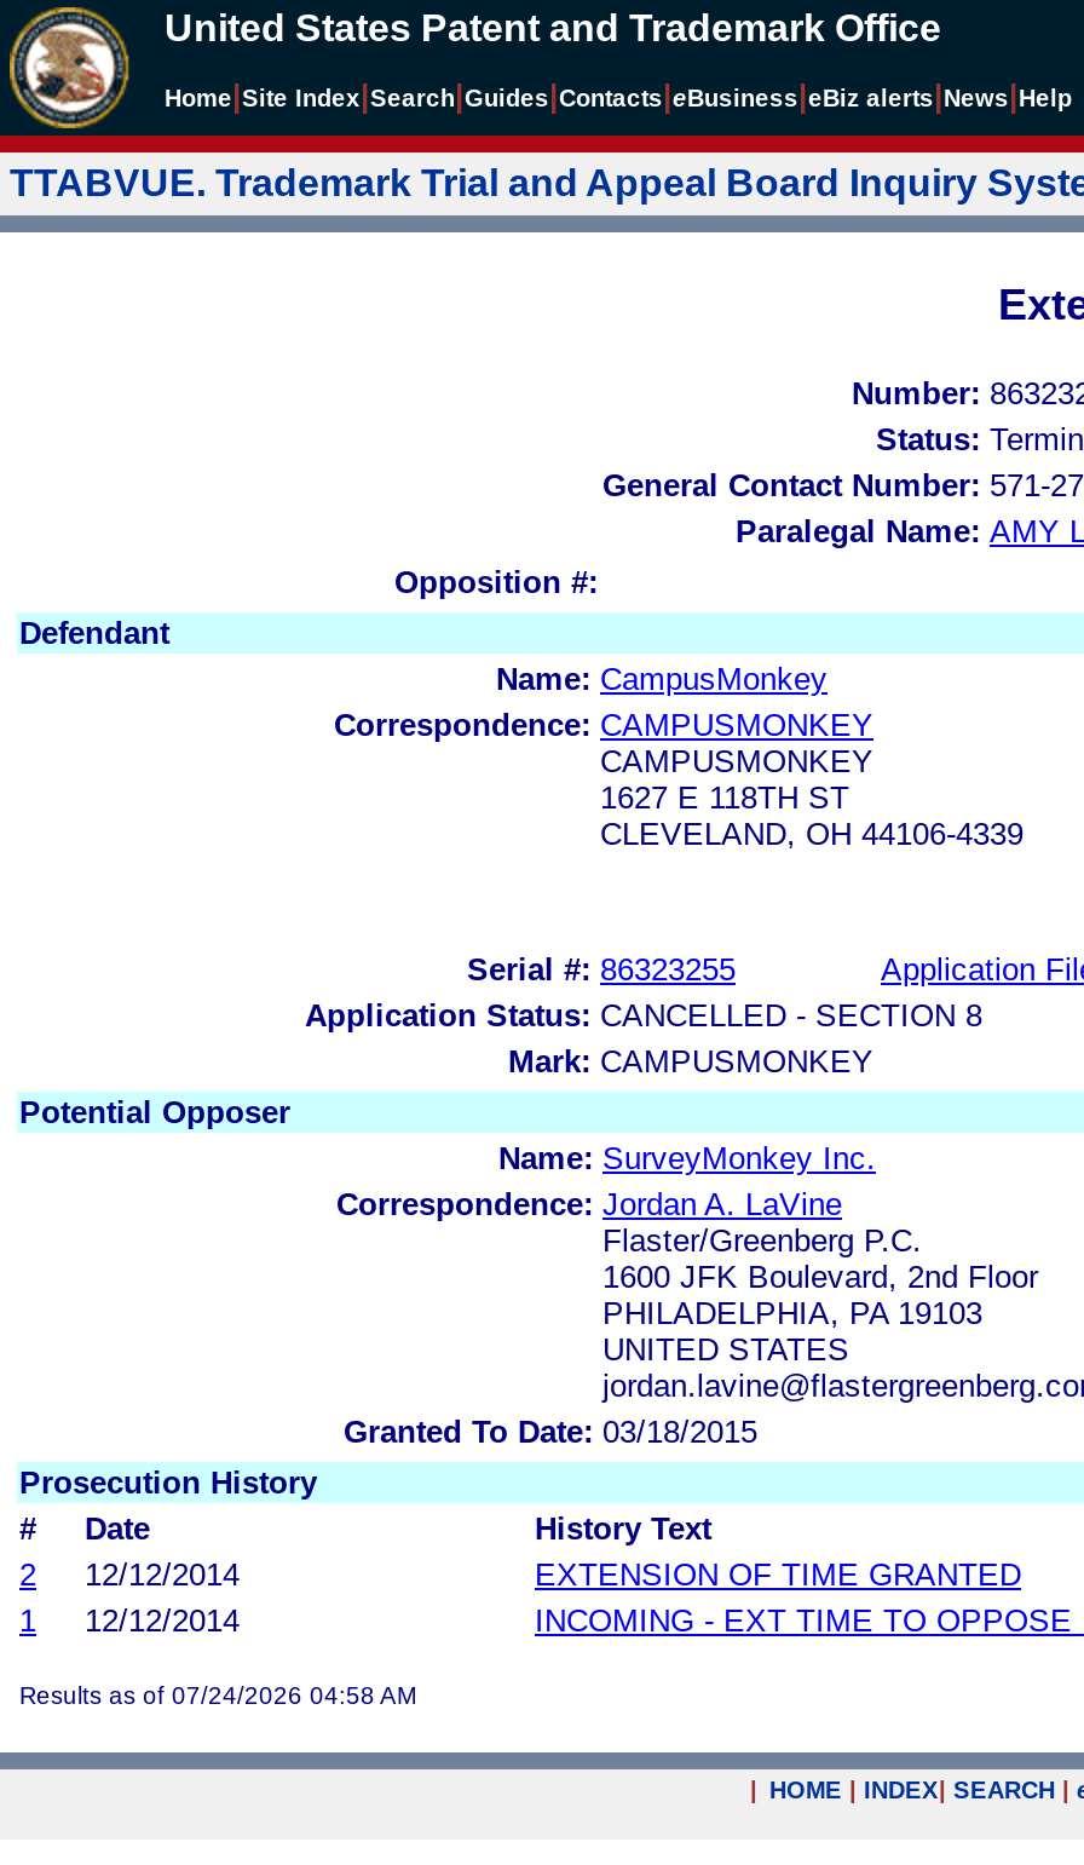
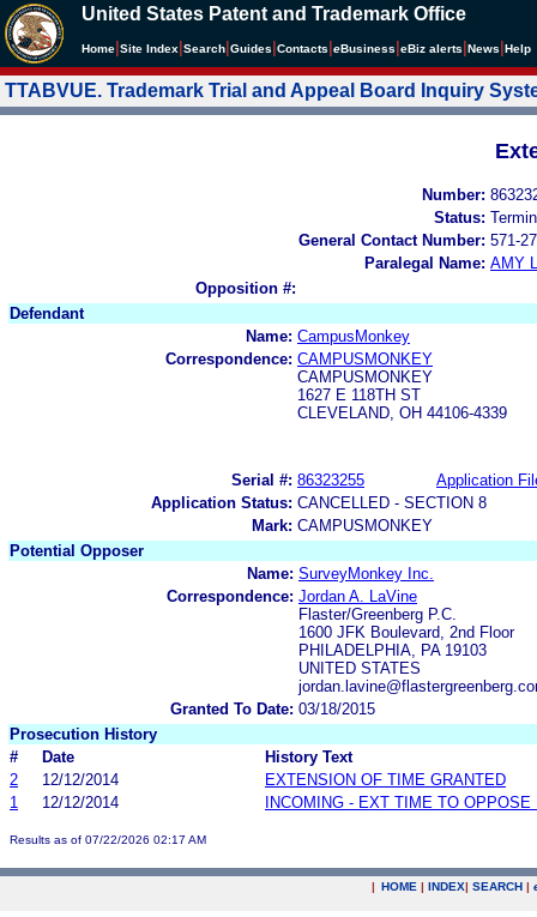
[19,1682,416,1709] Results as of 07/24/2026 04:58 AM -> [10,833,206,846] Results as of 07/22/2026 02:17 AM

